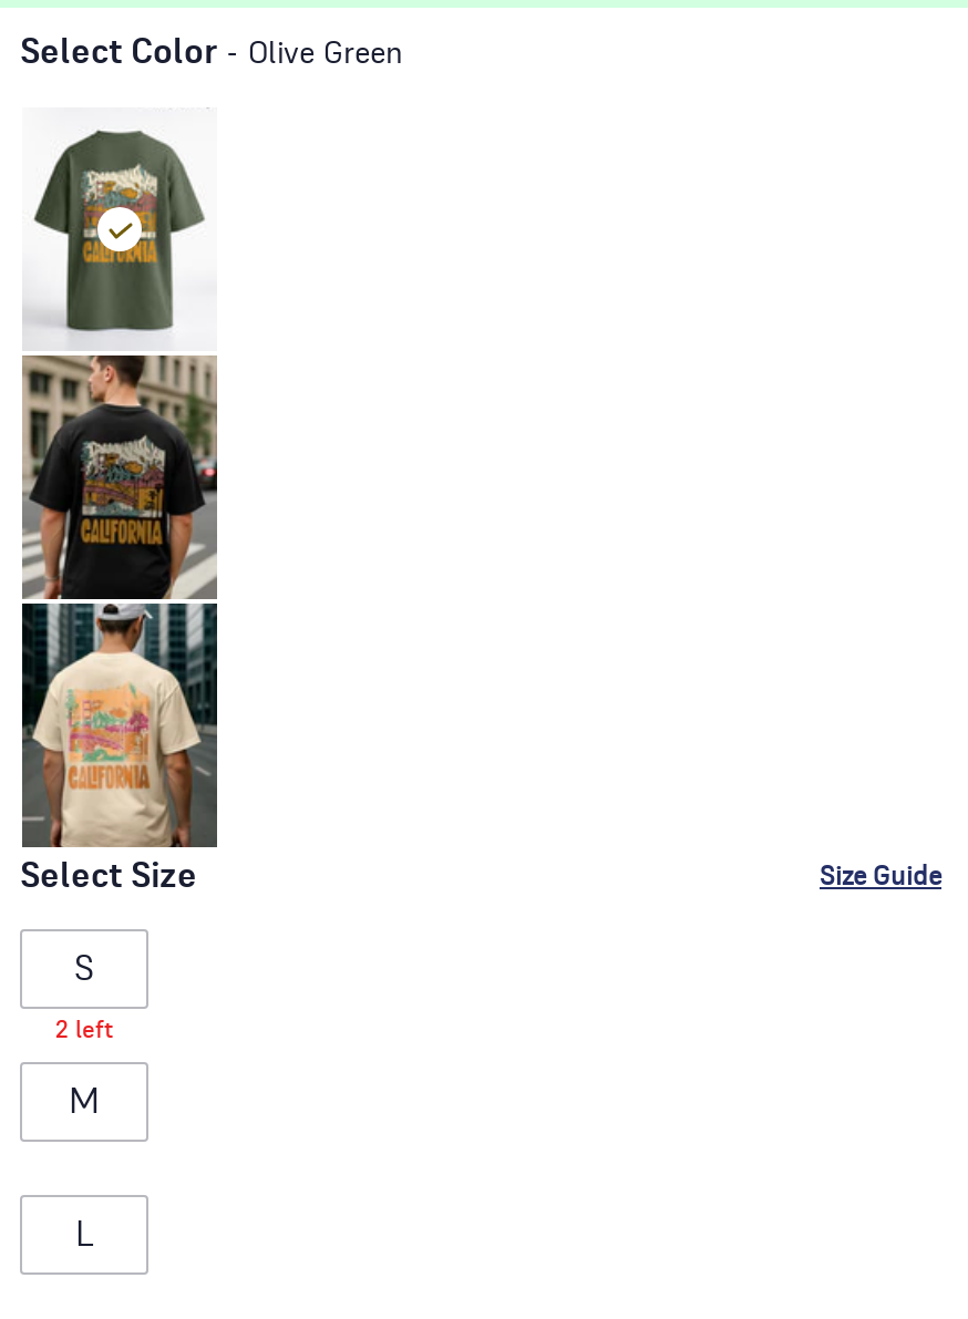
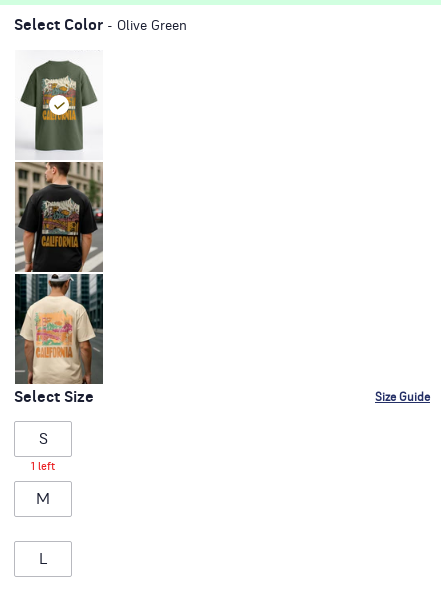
[55,1018,113,1042] 2 left -> [31,461,55,472] 1 left

